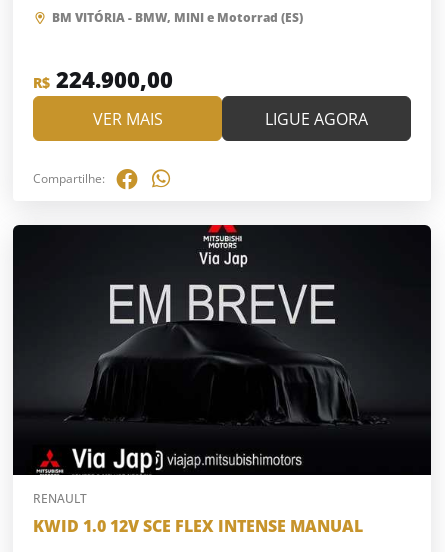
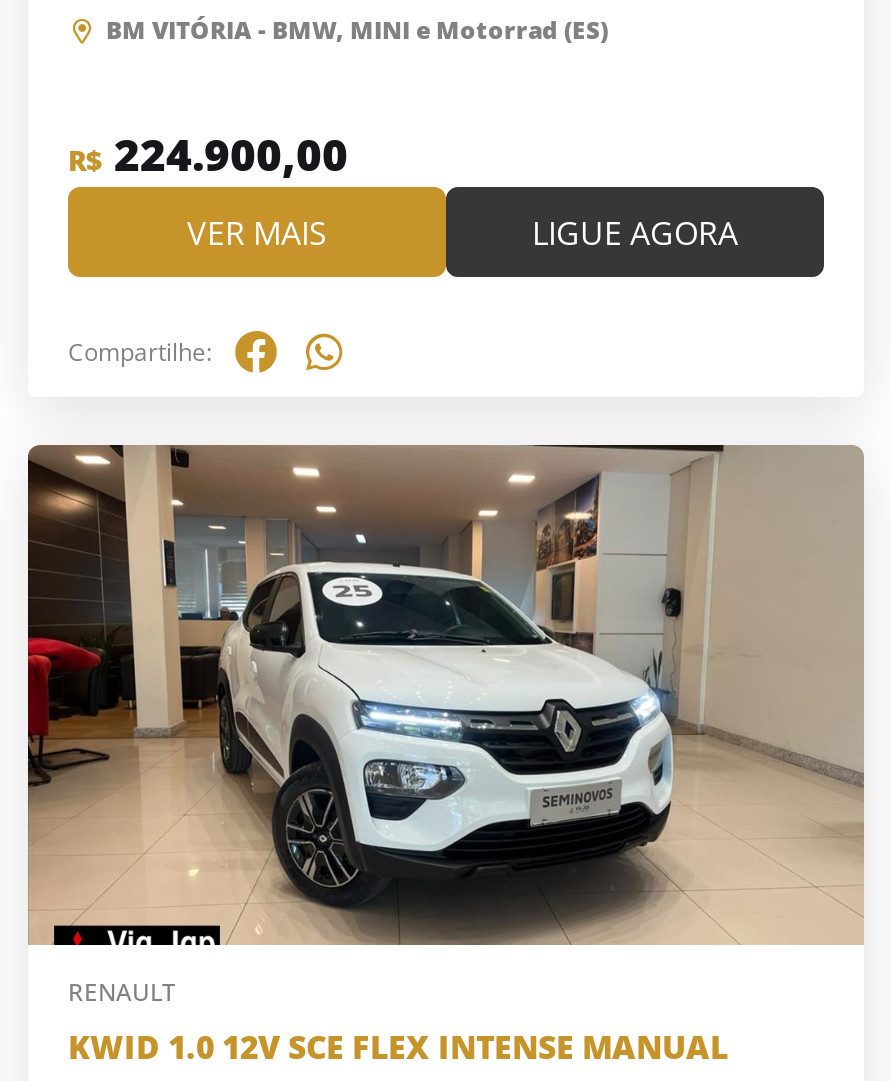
[12,224,432,476] [image] -> [26,443,864,947] [image]

